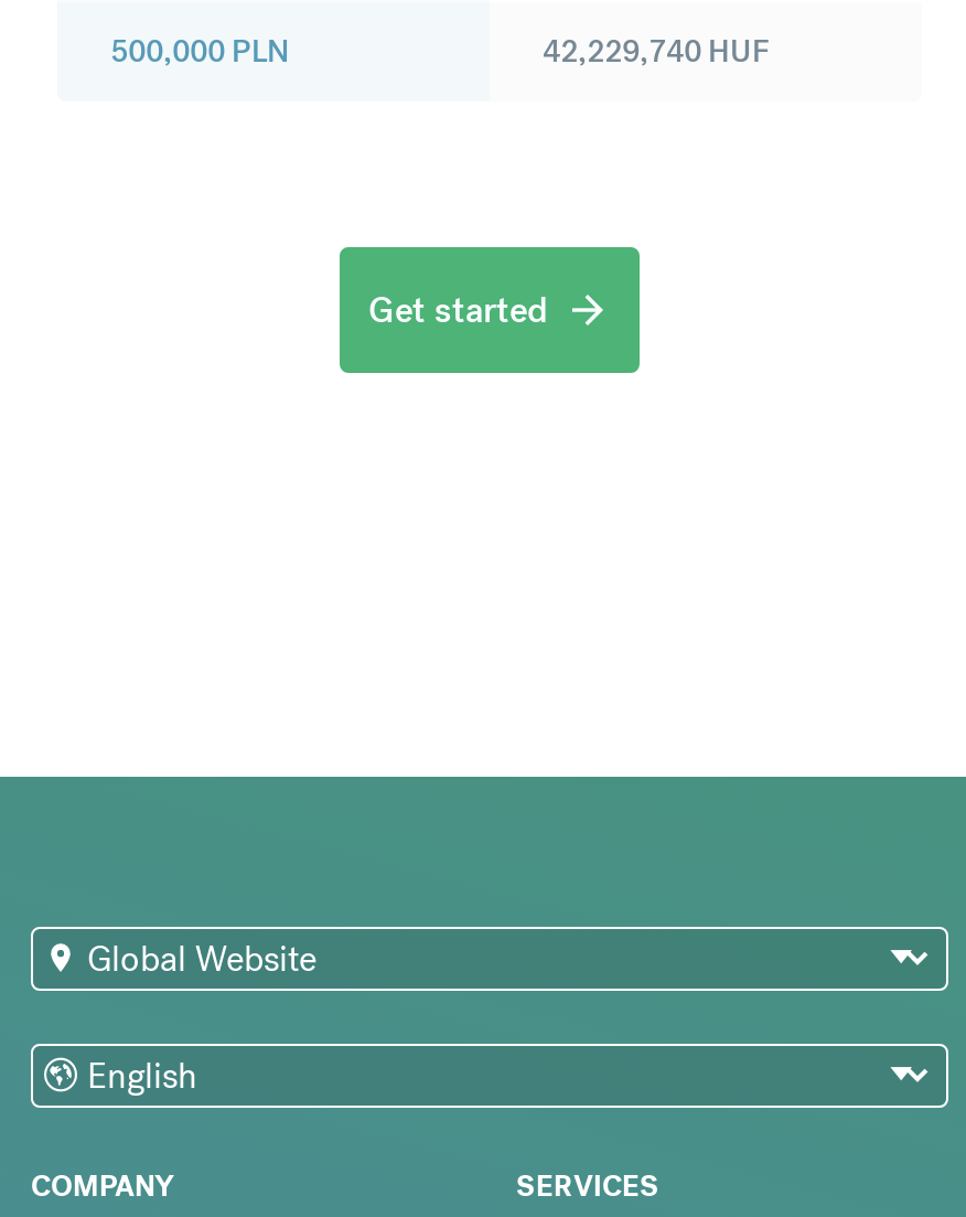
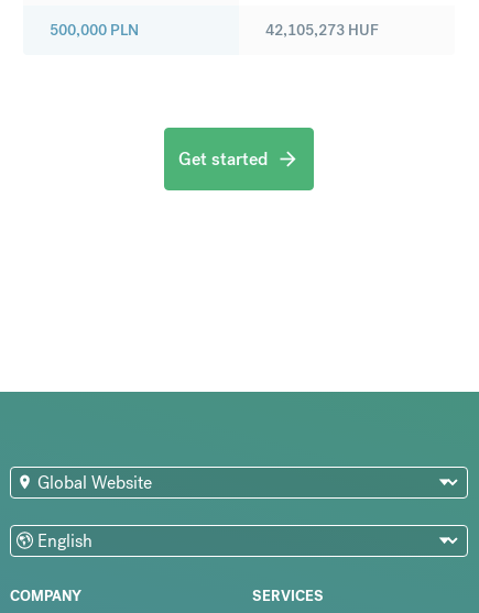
[543,31,770,71] 42,229,740 HUF -> [265,20,379,40] 42,105,273 HUF

